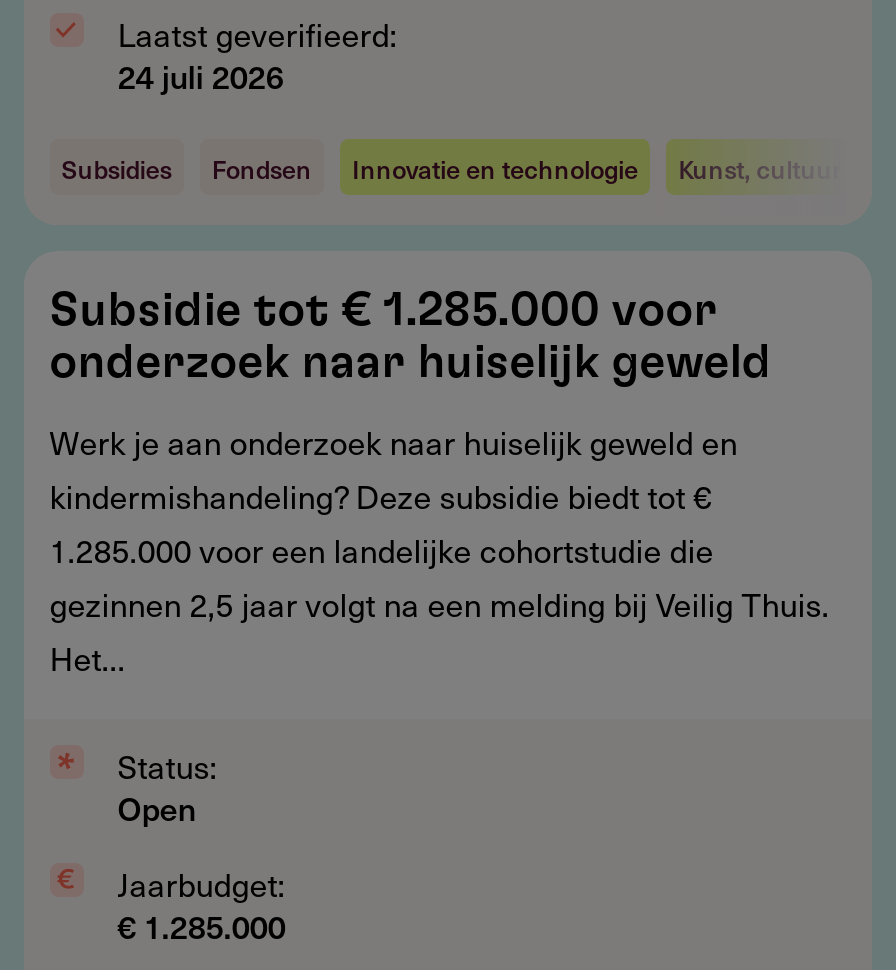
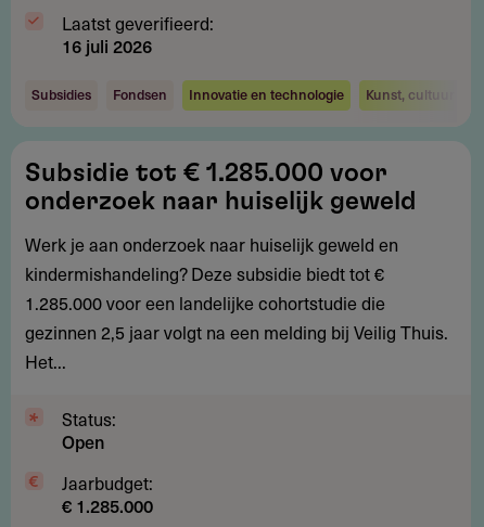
[118,51,284,99] 24 juli 2026 -> [62,33,152,57] 16 juli 2026

